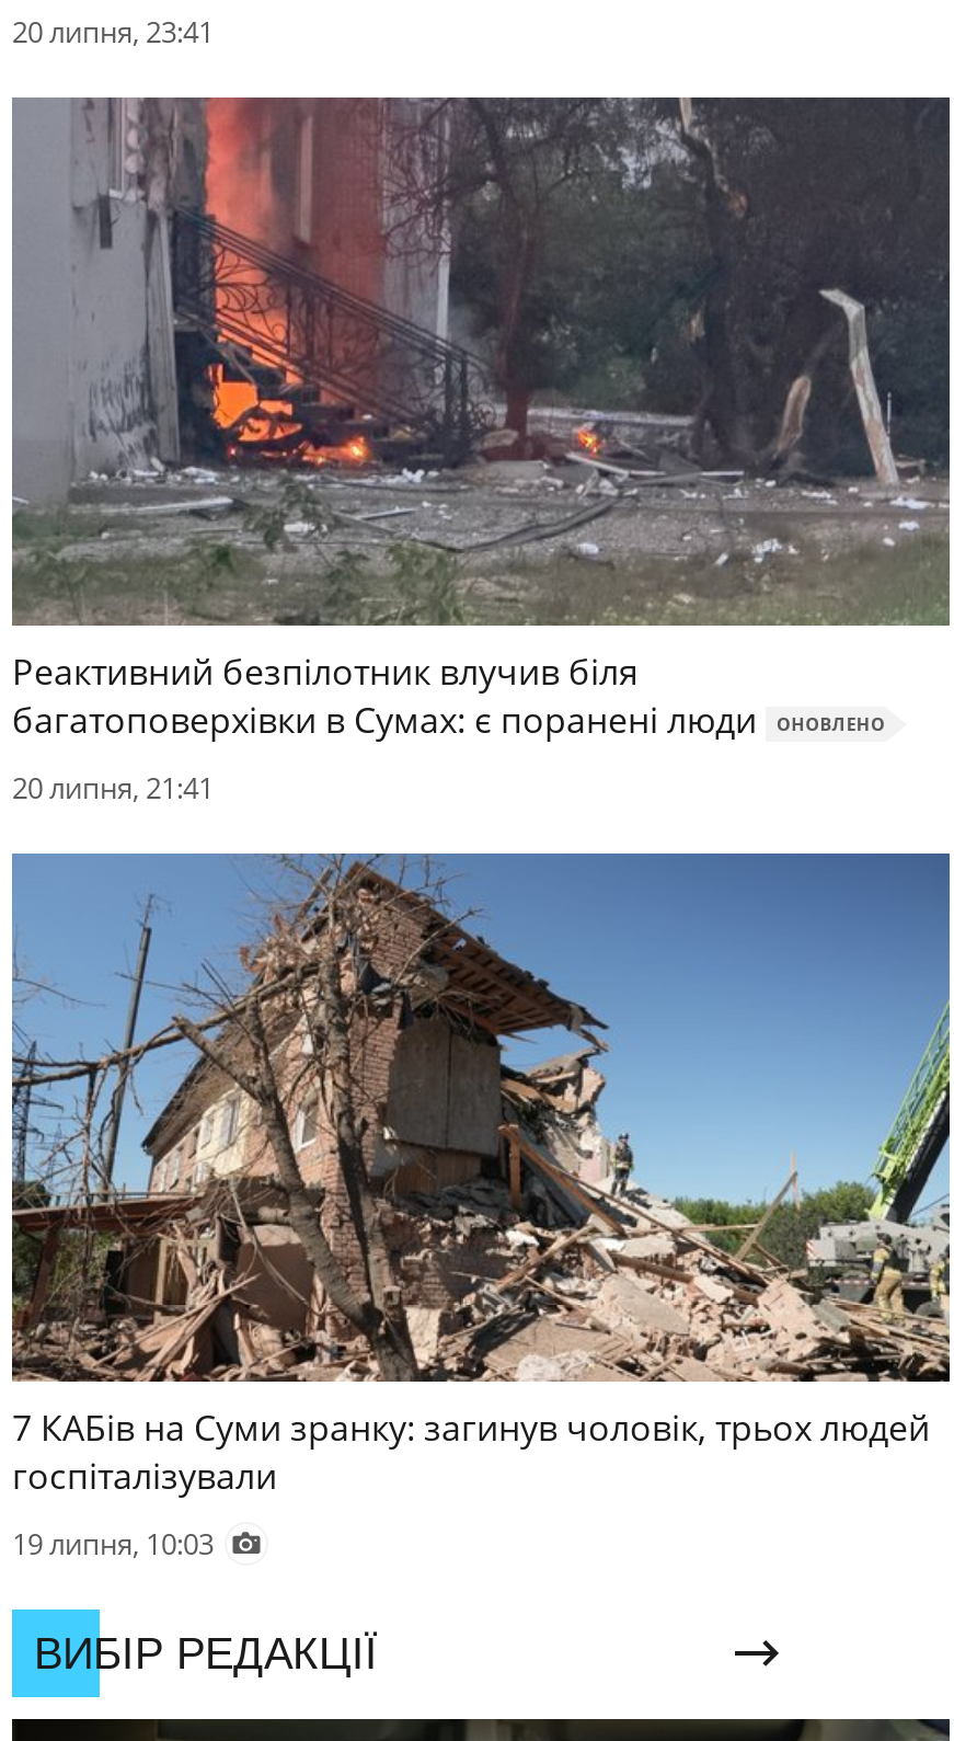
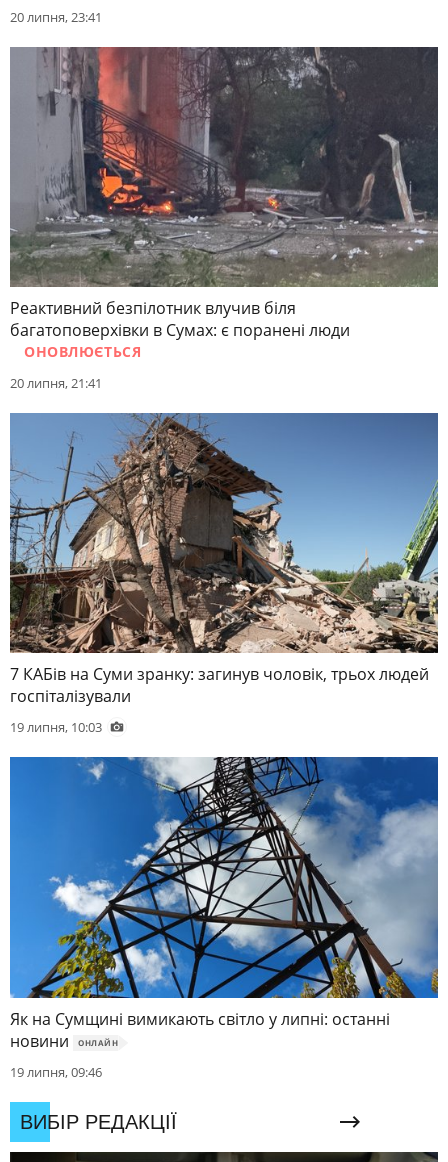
[777,711,885,735] ОНОВЛЕНО -> [24,342,141,361] ОНОВЛЮЄТЬСЯ
none -> [9,756,439,1081] [image] | Як на Сумщині вимикають світло у липні: останні | новини | ОНЛАЙН | 19 липня, 09:46

